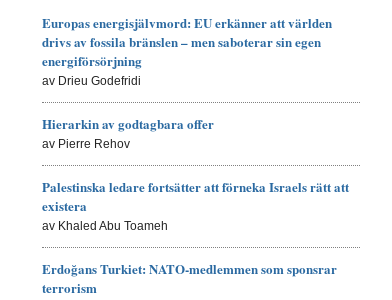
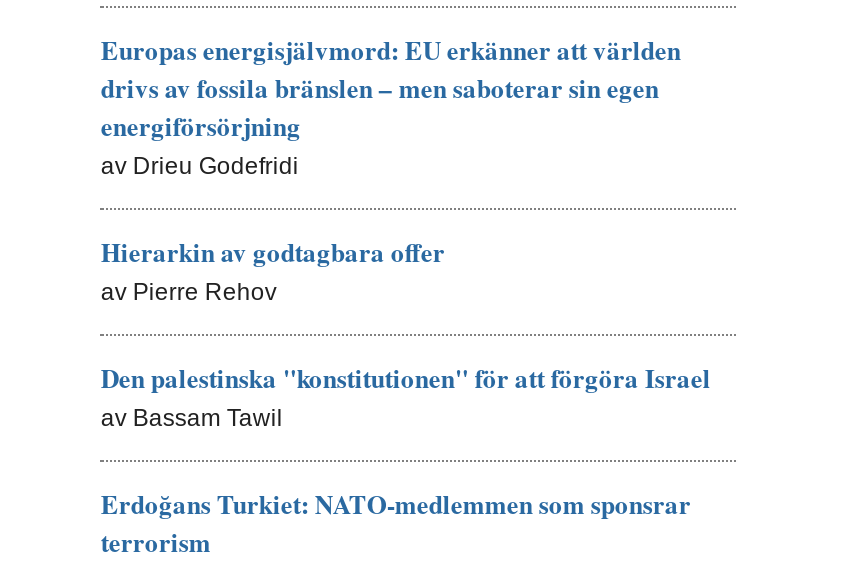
[42,177,349,233] Palestinska ledare fortsätter att förneka Israels rätt att | existera | av Khaled Abu Toameh -> [101,357,711,431] Den palestinska "konstitutionen" för att förgöra Israel | av Bassam Tawil

